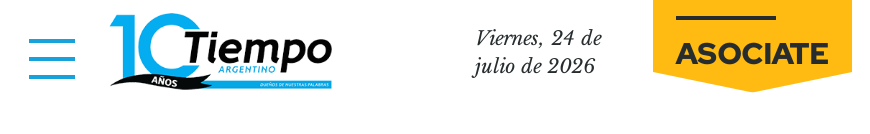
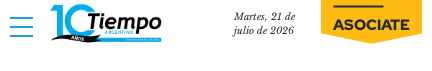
[475,27,601,51] Viernes, 24 de -> [234,11,295,23] Martes, 21 de

